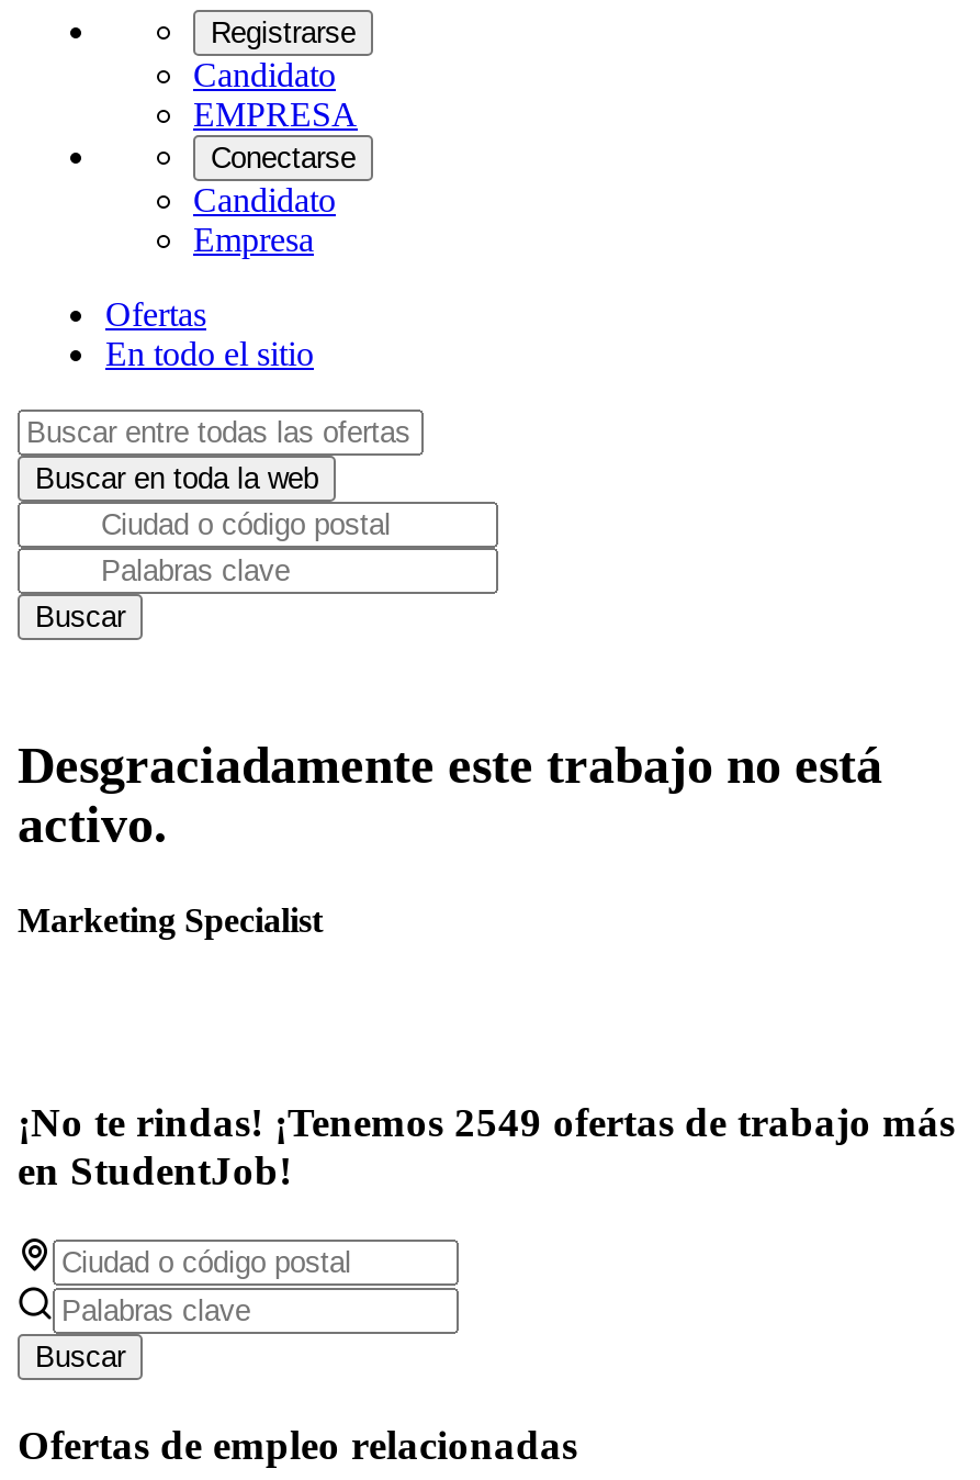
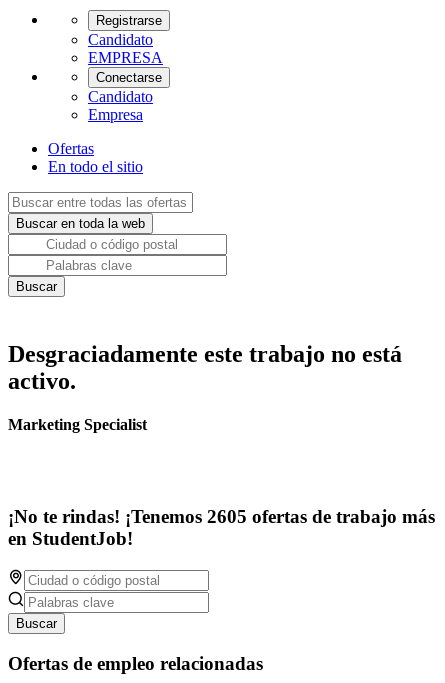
[18,1099,955,1146] ¡No te rindas! ¡Tenemos 2549 ofertas de trabajo más -> [8,506,435,527] ¡No te rindas! ¡Tenemos 2605 ofertas de trabajo más

